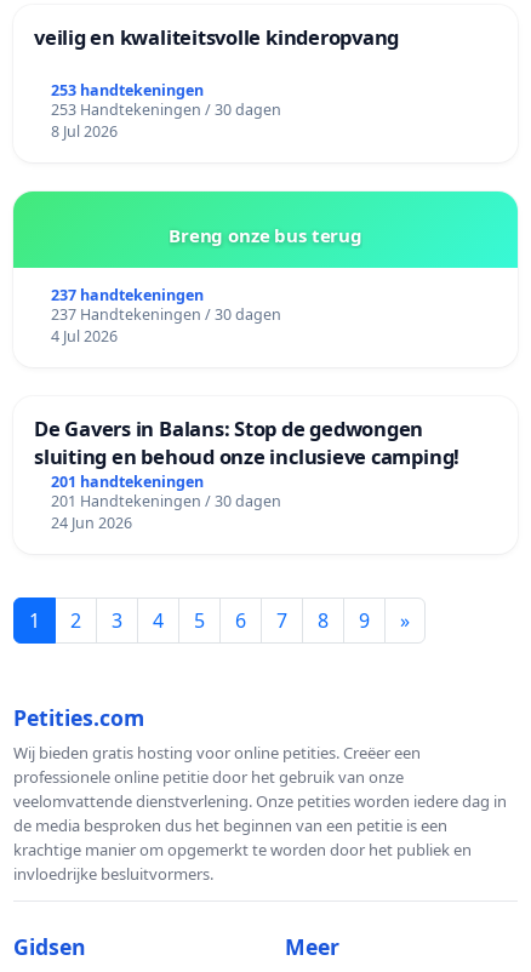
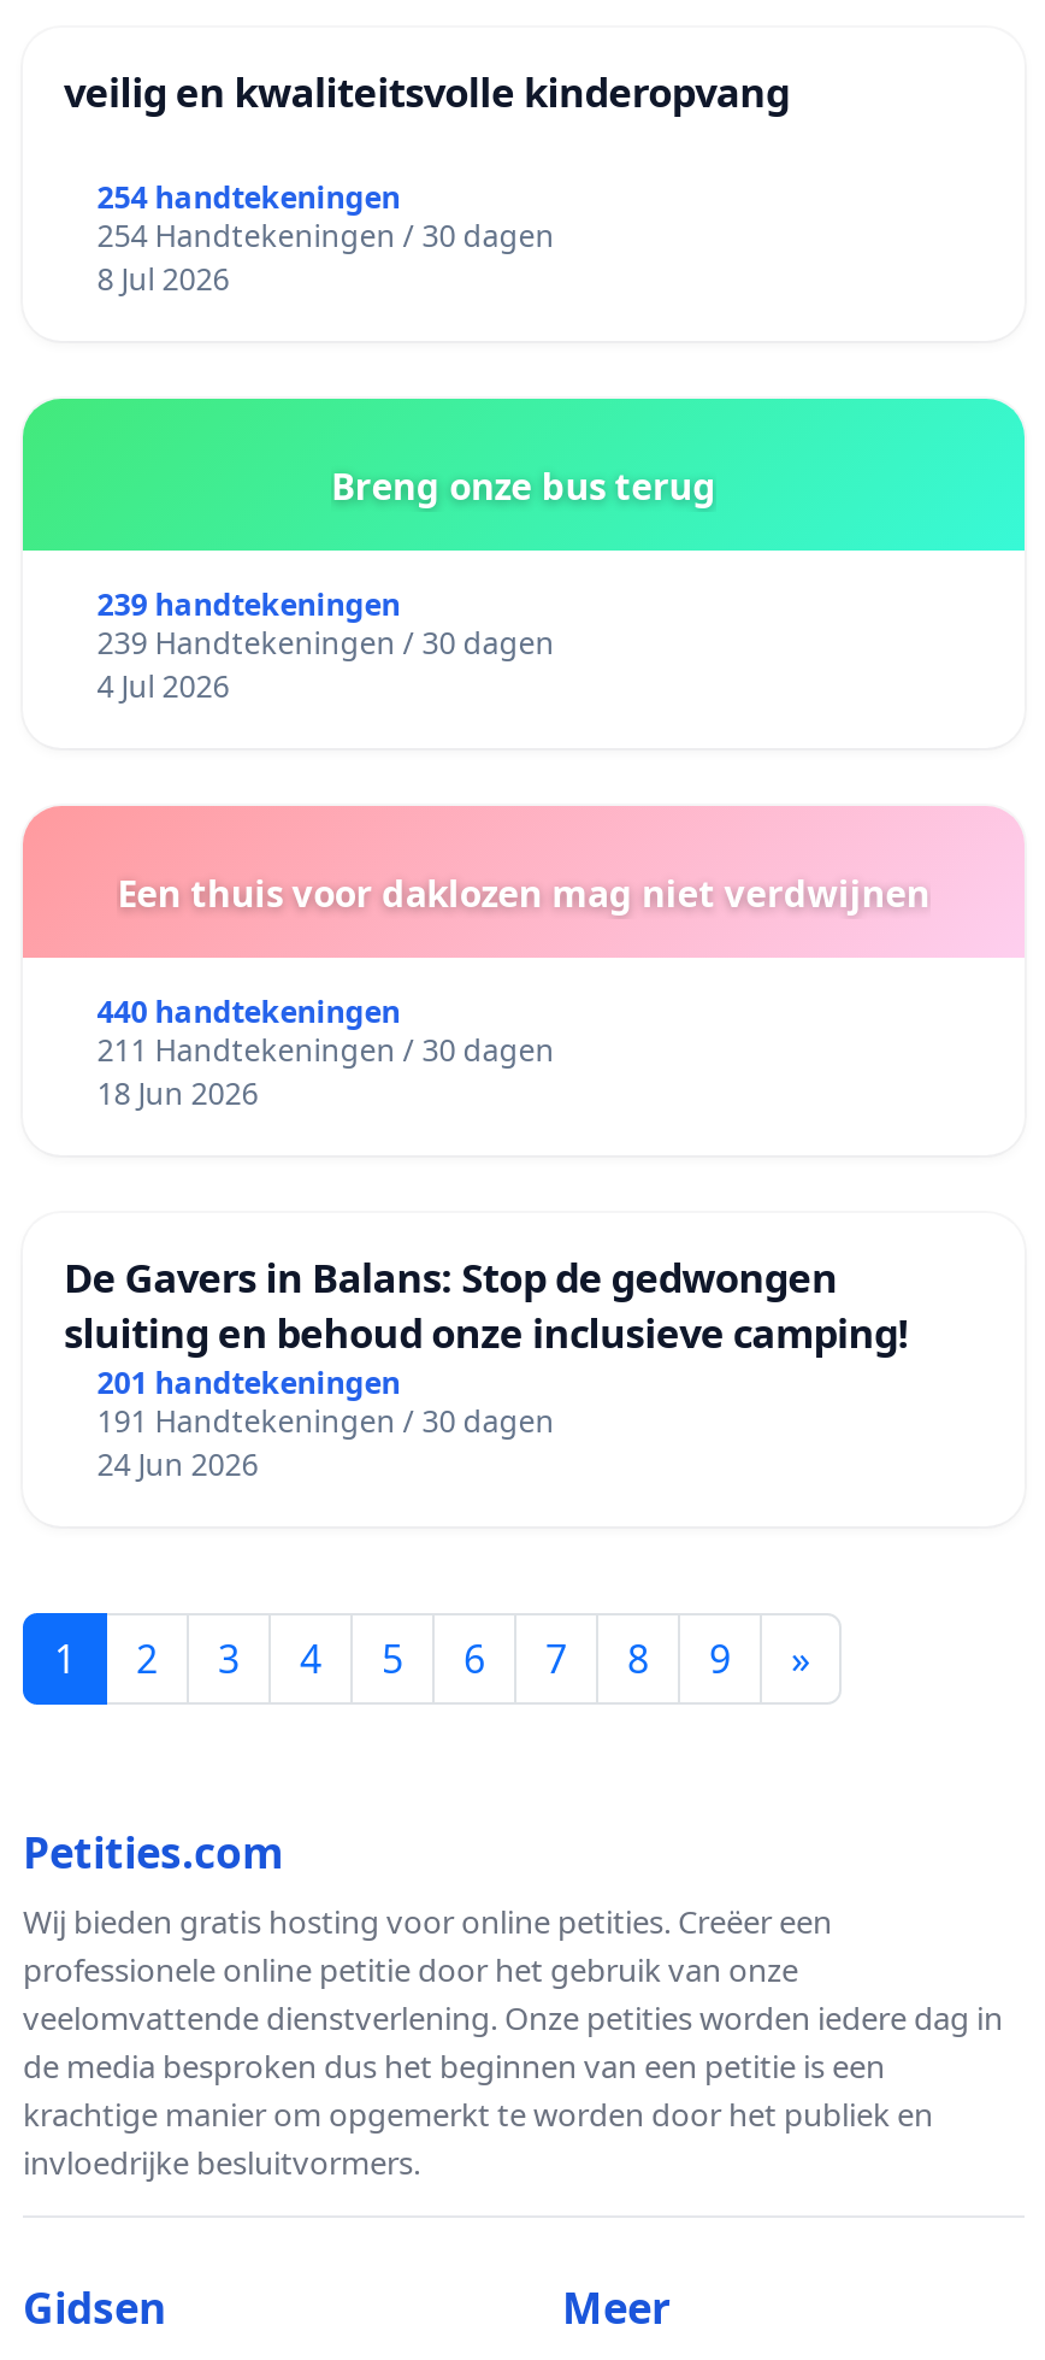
[51,80,203,100] 253 handtekeningen -> [97,176,400,217] 254 handtekeningen
[51,99,281,120] 253 Handtekeningen / 30 dagen -> [97,215,555,256] 254 Handtekeningen / 30 dagen
[51,284,203,305] 237 handtekeningen -> [97,584,400,625] 239 handtekeningen
[51,304,281,324] 237 Handtekeningen / 30 dagen -> [97,622,555,663] 239 Handtekeningen / 30 dagen
none -> [97,868,930,1114] Een thuis voor daklozen mag niet verdwijnen | 440 handtekeningen | 211 Handtekeningen / 30 dagen | 18 Jun 2026
[51,490,281,511] 201 Handtekeningen / 30 dagen -> [97,1400,555,1441] 191 Handtekeningen / 30 dagen

